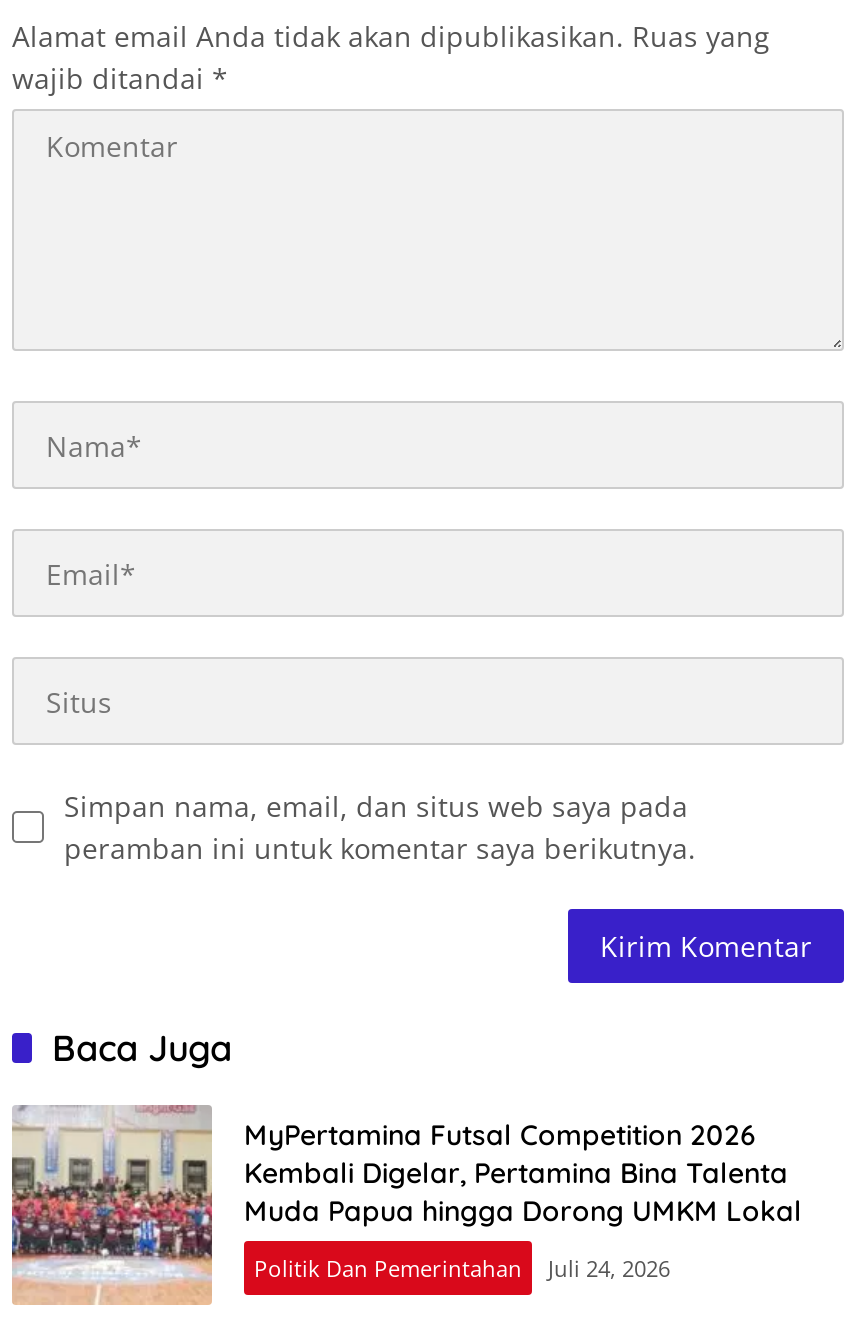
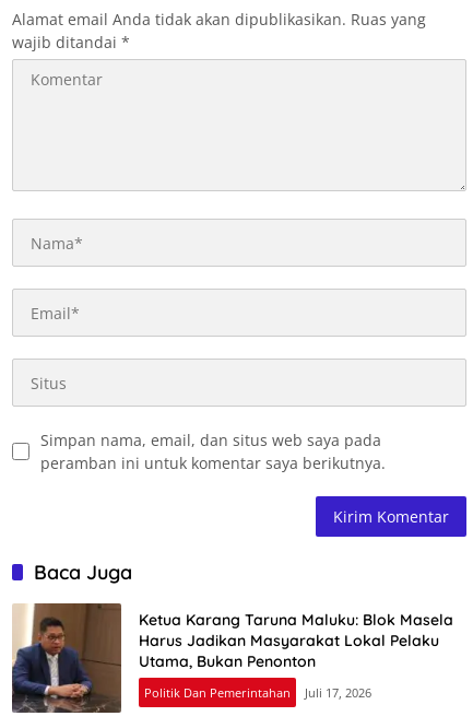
[10,1103,802,1305] [image] | MyPertamina Futsal Competition 2026 | Kembali Digelar, Pertamina Bina Talenta | Muda Papua hingga Dorong UMKM Lokal -> [11,602,453,714] [image] | Ketua Karang Taruna Maluku: Blok Masela | Harus Jadikan Masyarakat Lokal Pelaku | Utama, Bukan Penonton
[254,1252,670,1282] Politik Dan Pemerintahan Juli 24, 2026 -> [144,684,371,700] Politik Dan Pemerintahan Juli 17, 2026

